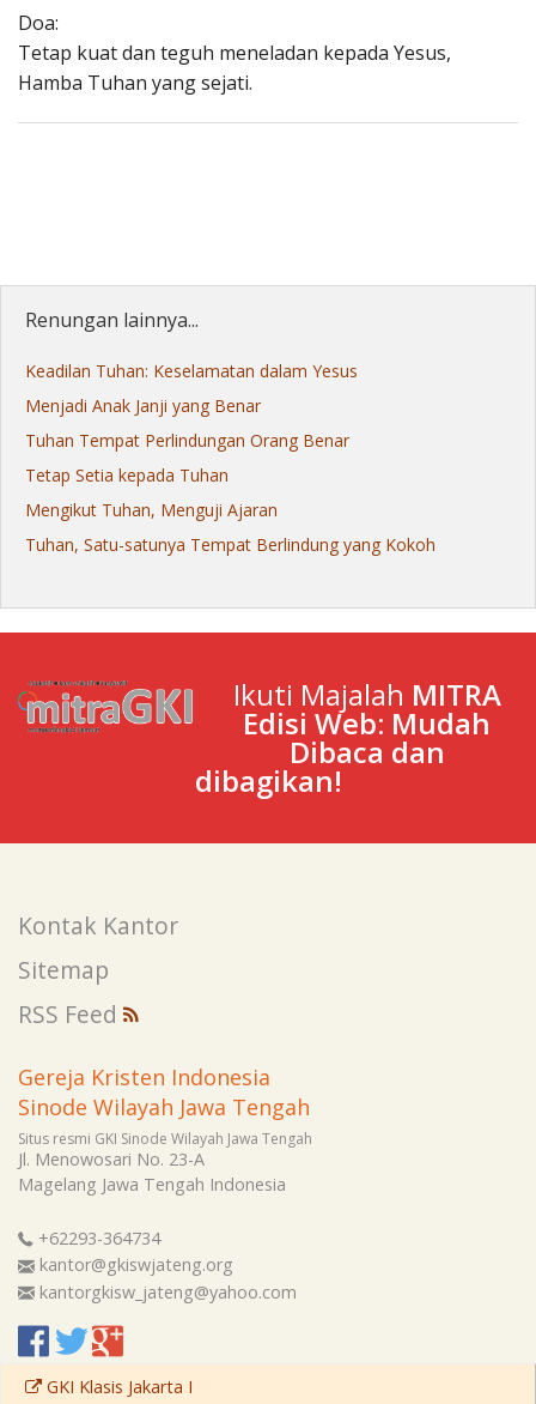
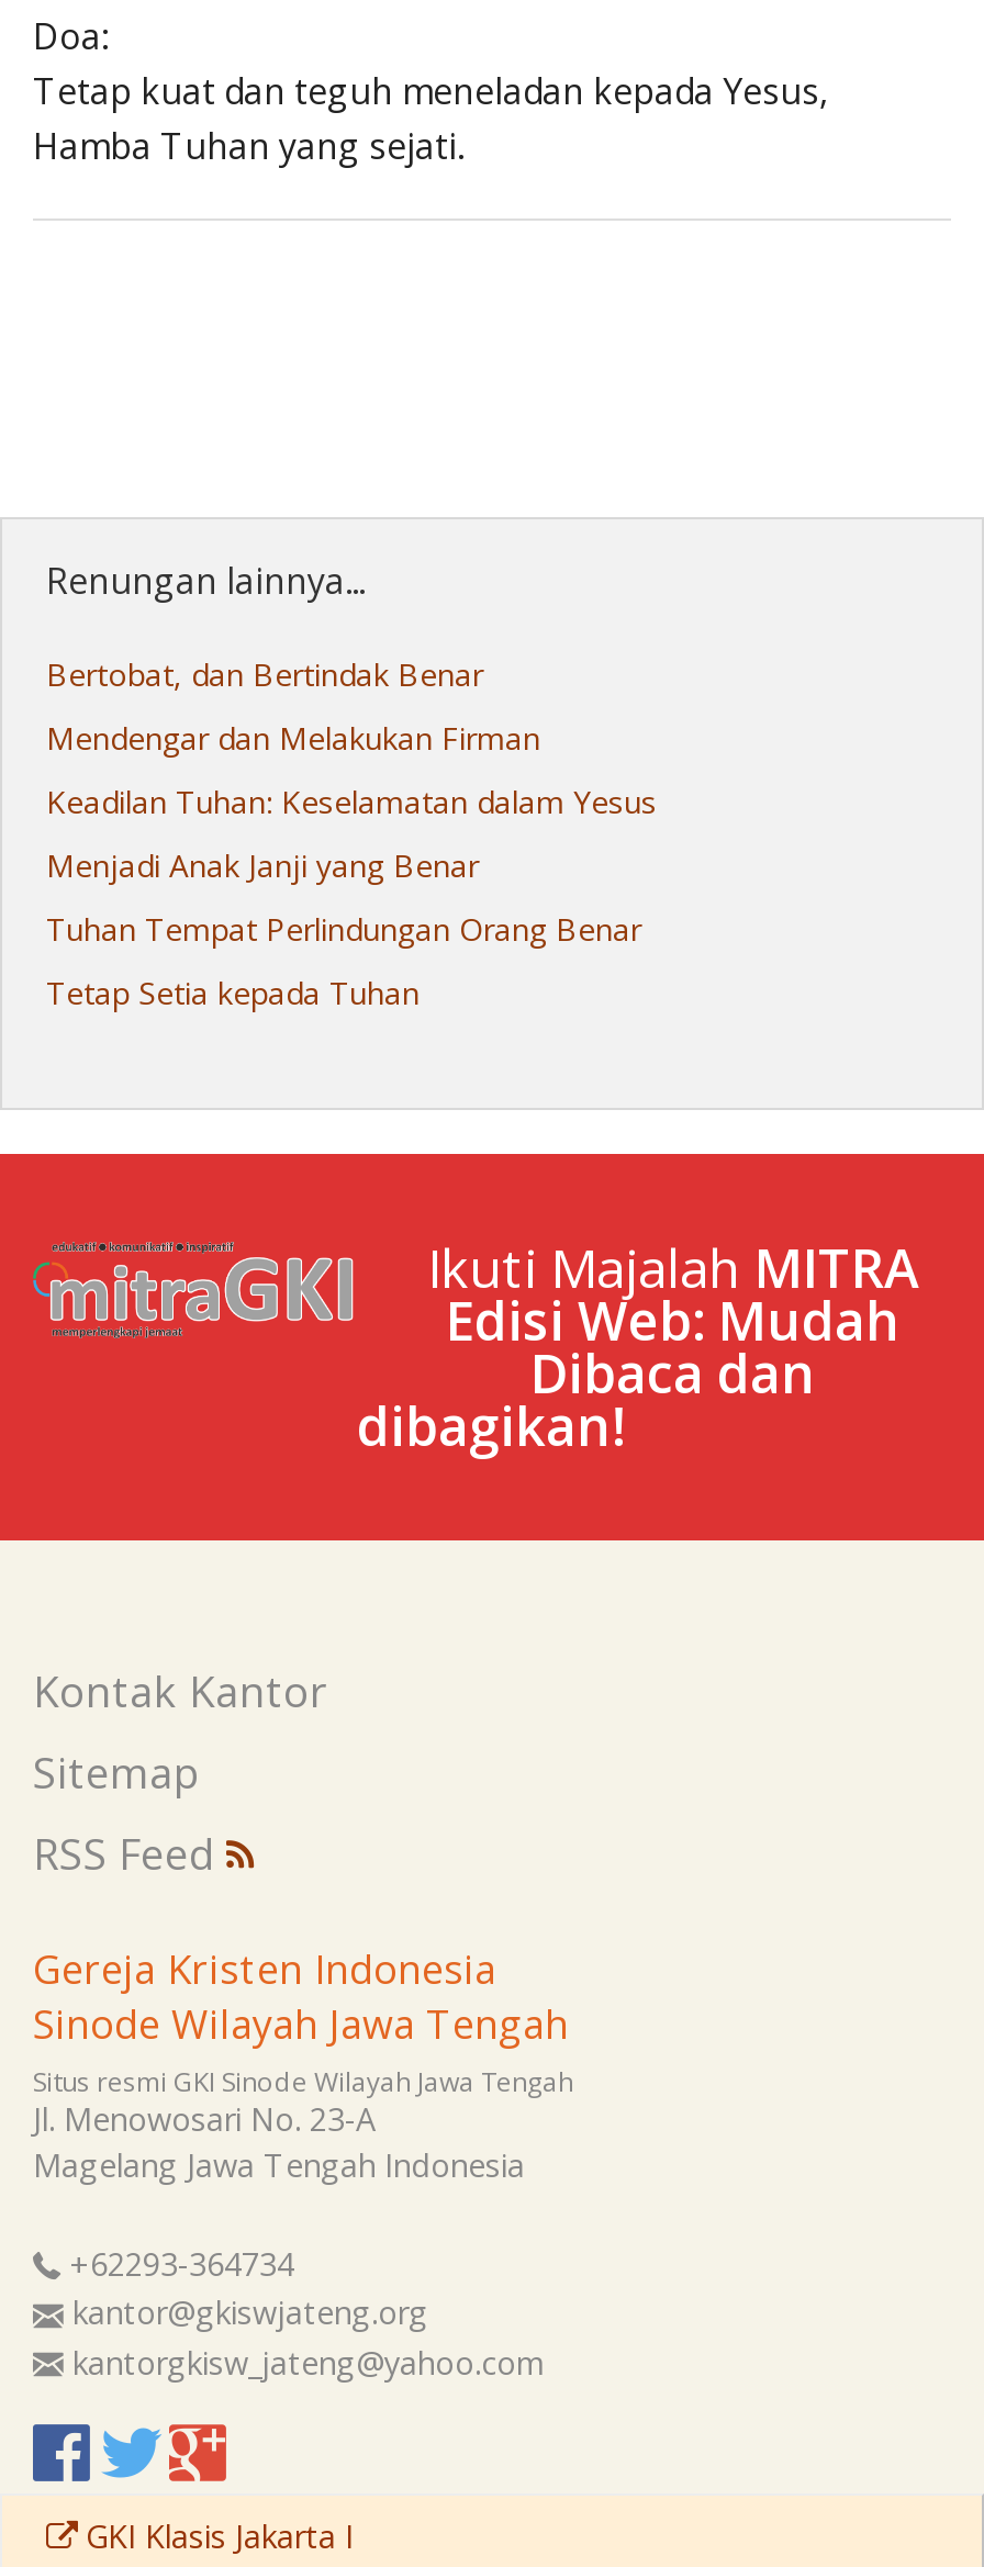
none -> [46,654,540,760] Bertobat, dan Bertindak Benar | Mendengar dan Melakukan Firman
moved [25,360,358,487] -> [46,782,657,1014]: Keadilan Tuhan: Keselamatan dalam Yesus | Menjadi Anak Janji yang Benar | Tuhan Tempat Perlindungan Orang Benar | Tetap Setia kepada Tuhan
[25,499,435,556] Mengikut Tuhan, Menguji Ajaran | Tuhan, Satu-satunya Tempat Berlindung yang Kokoh -> none

